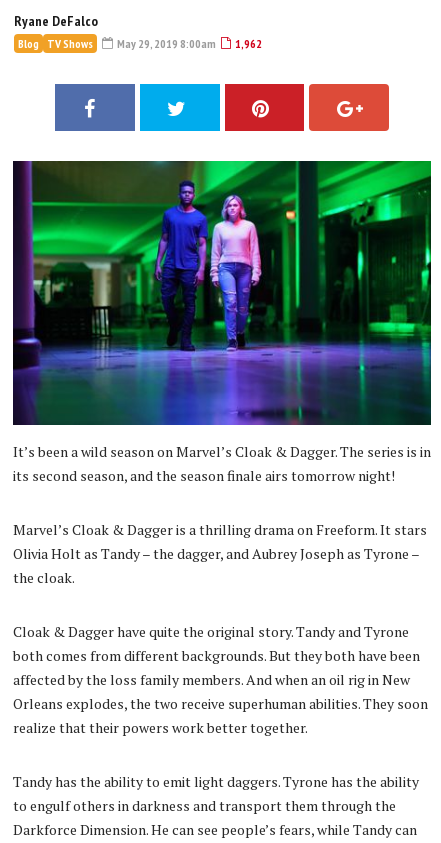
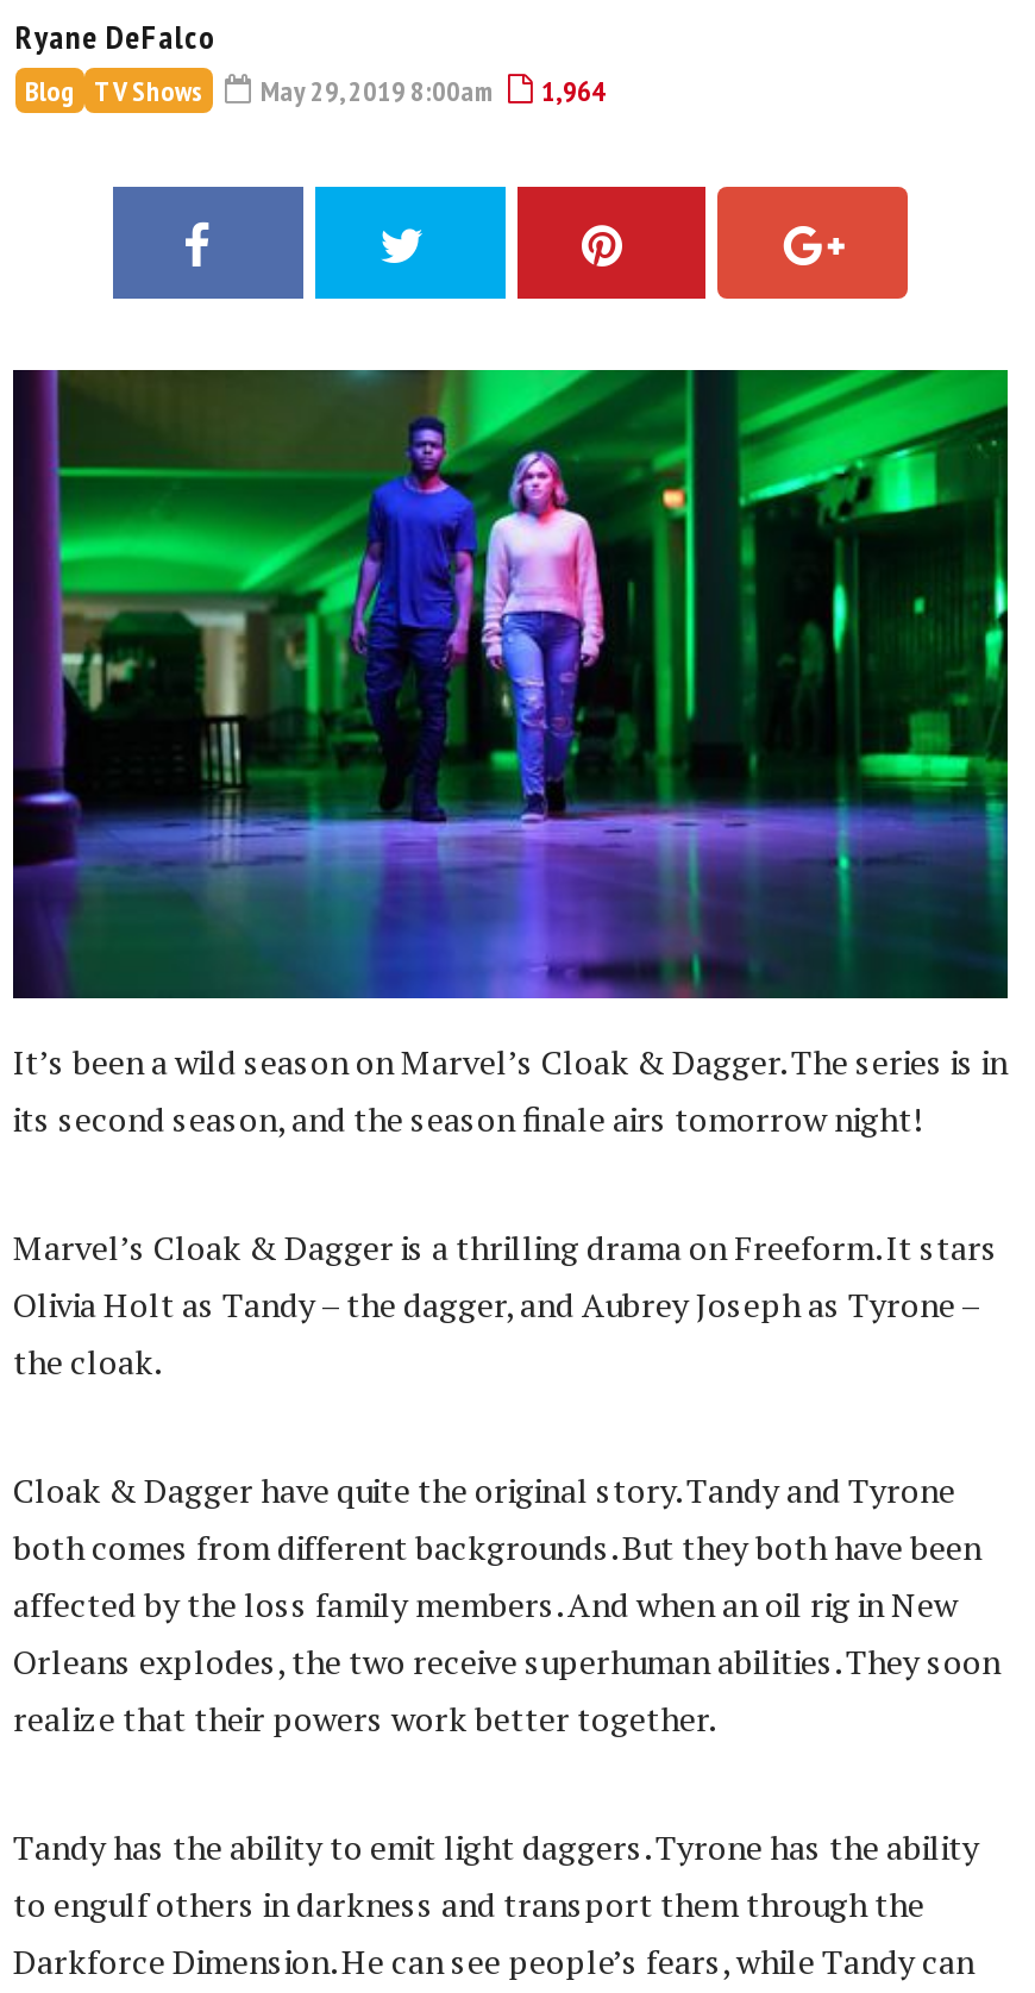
[18,36,262,51] Blog TV Shows May 29, 2019 8:00am 1,962 -> [25,73,606,108] Blog TV Shows May 29, 2019 8:00am 1,964

